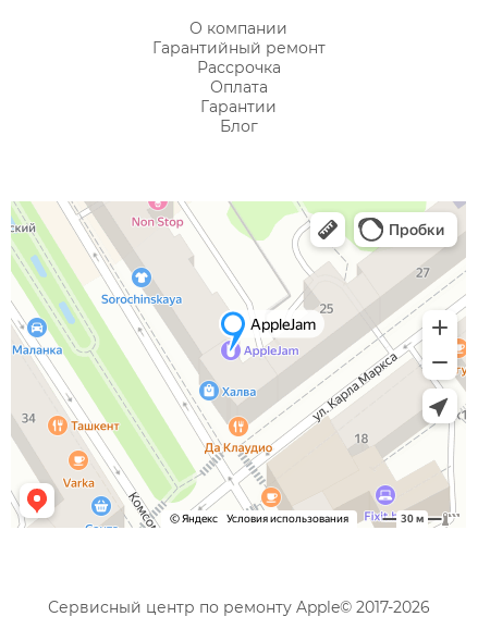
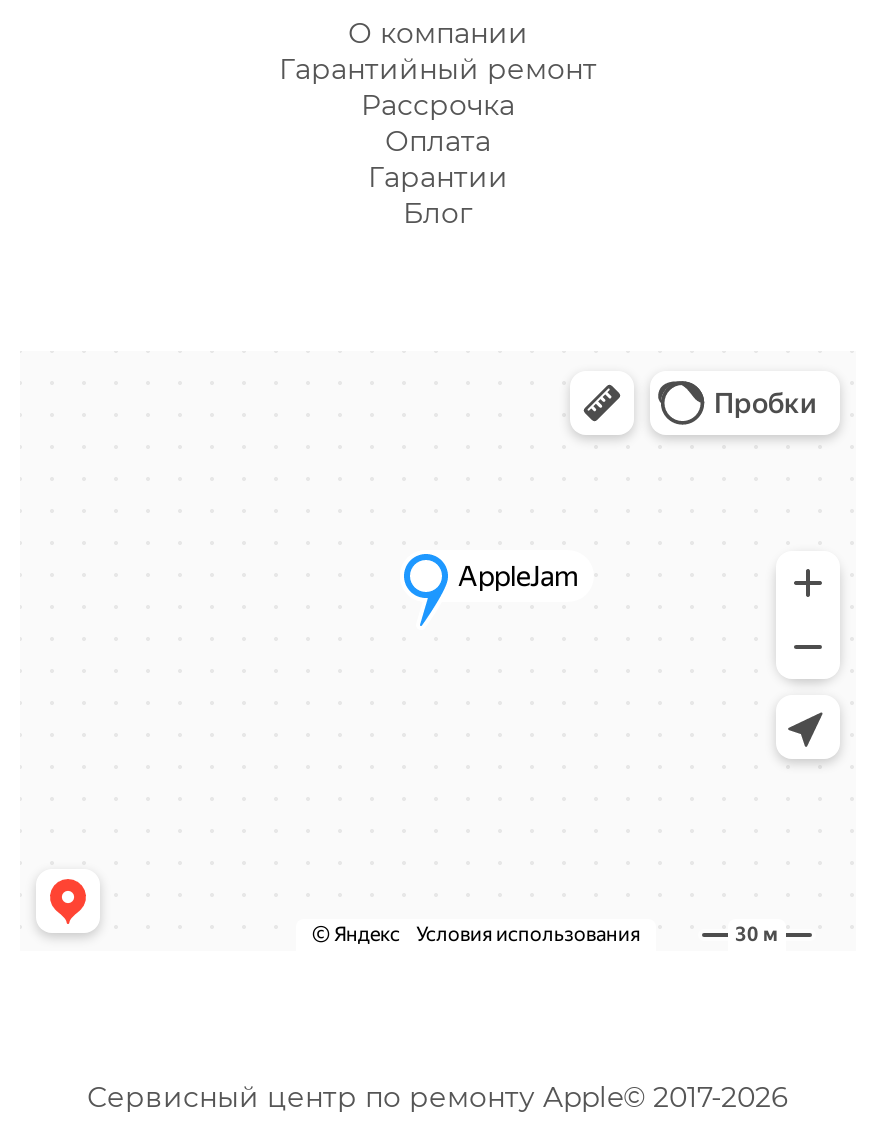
[10,200,467,529] [image] -> none

